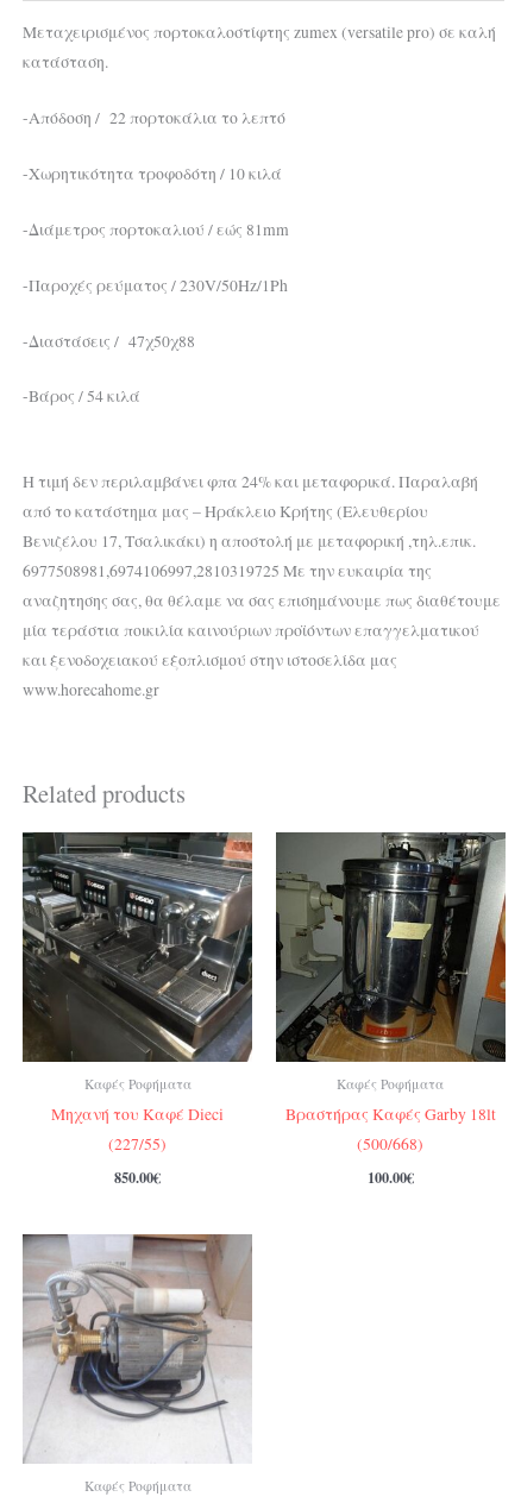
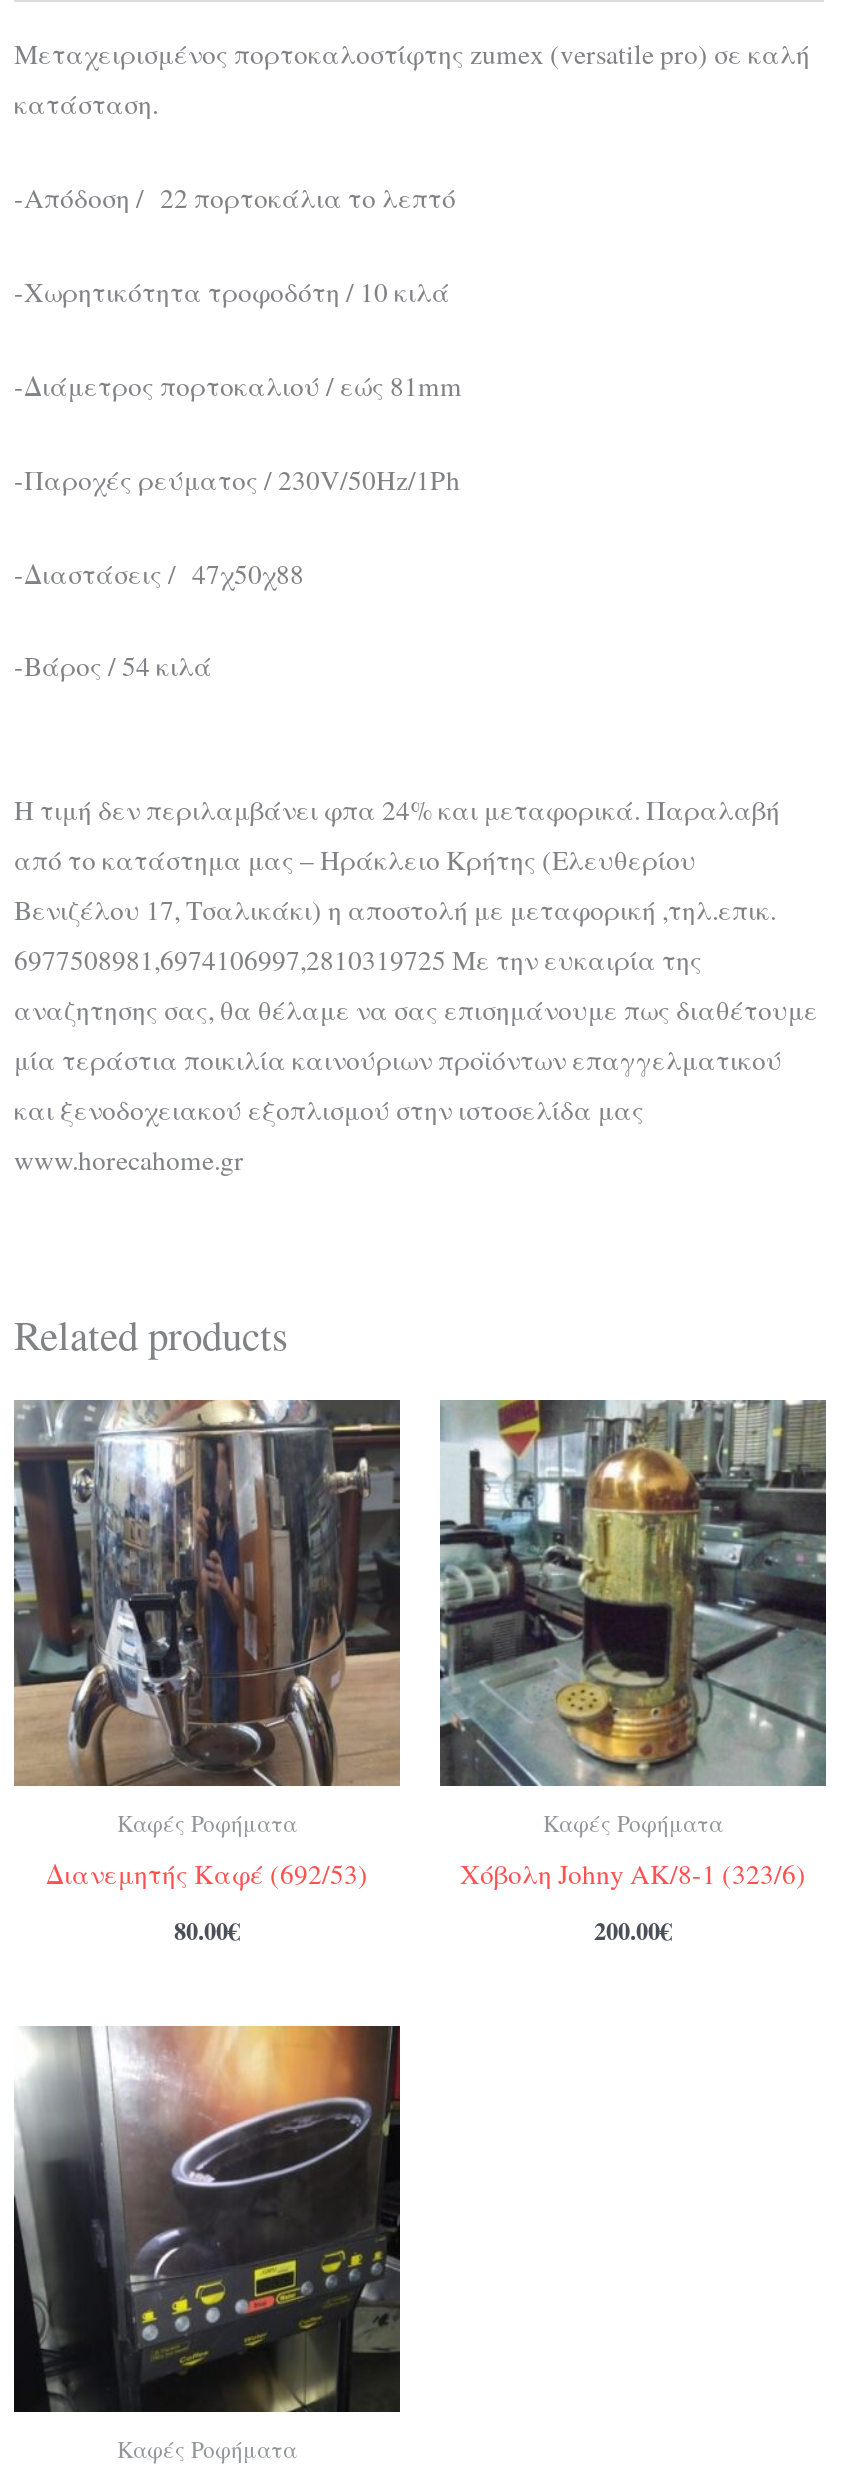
[21,831,253,1155] [image] | Μηχανή του Καφέ Dieci | (227/55) -> [12,1398,402,1892] [image] | Διανεμητής Καφέ (692/53)
[275,831,507,1155] [image] | Βραστήρας Καφές Garby 18lt | (500/668) -> [438,1400,828,1892] [image] | Χόβολη Johny ΑΚ/8-1 (323/6)
[114,1166,161,1188] 850.00€ -> [174,1912,240,1948] 80.00€
[368,1166,414,1188] 100.00€ -> [594,1912,672,1948] 200.00€
[21,1233,252,1464] [image] -> [12,2026,402,2414] [image]

